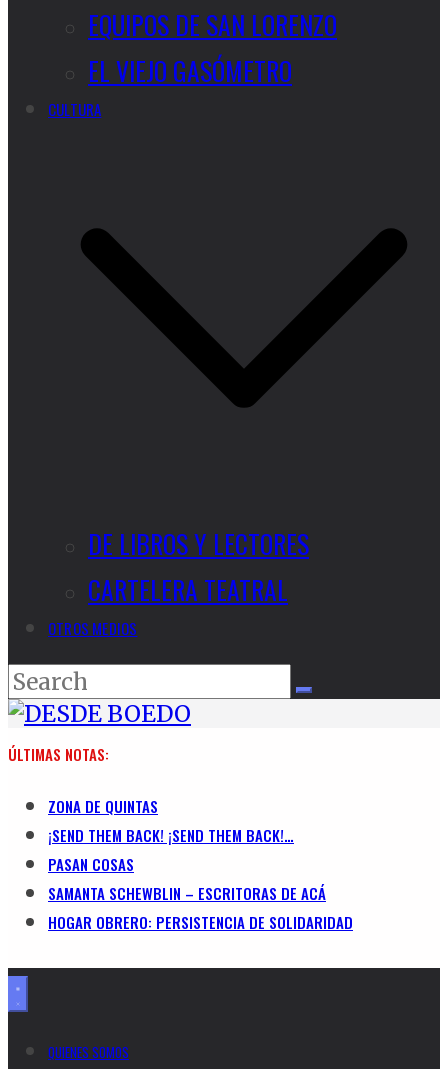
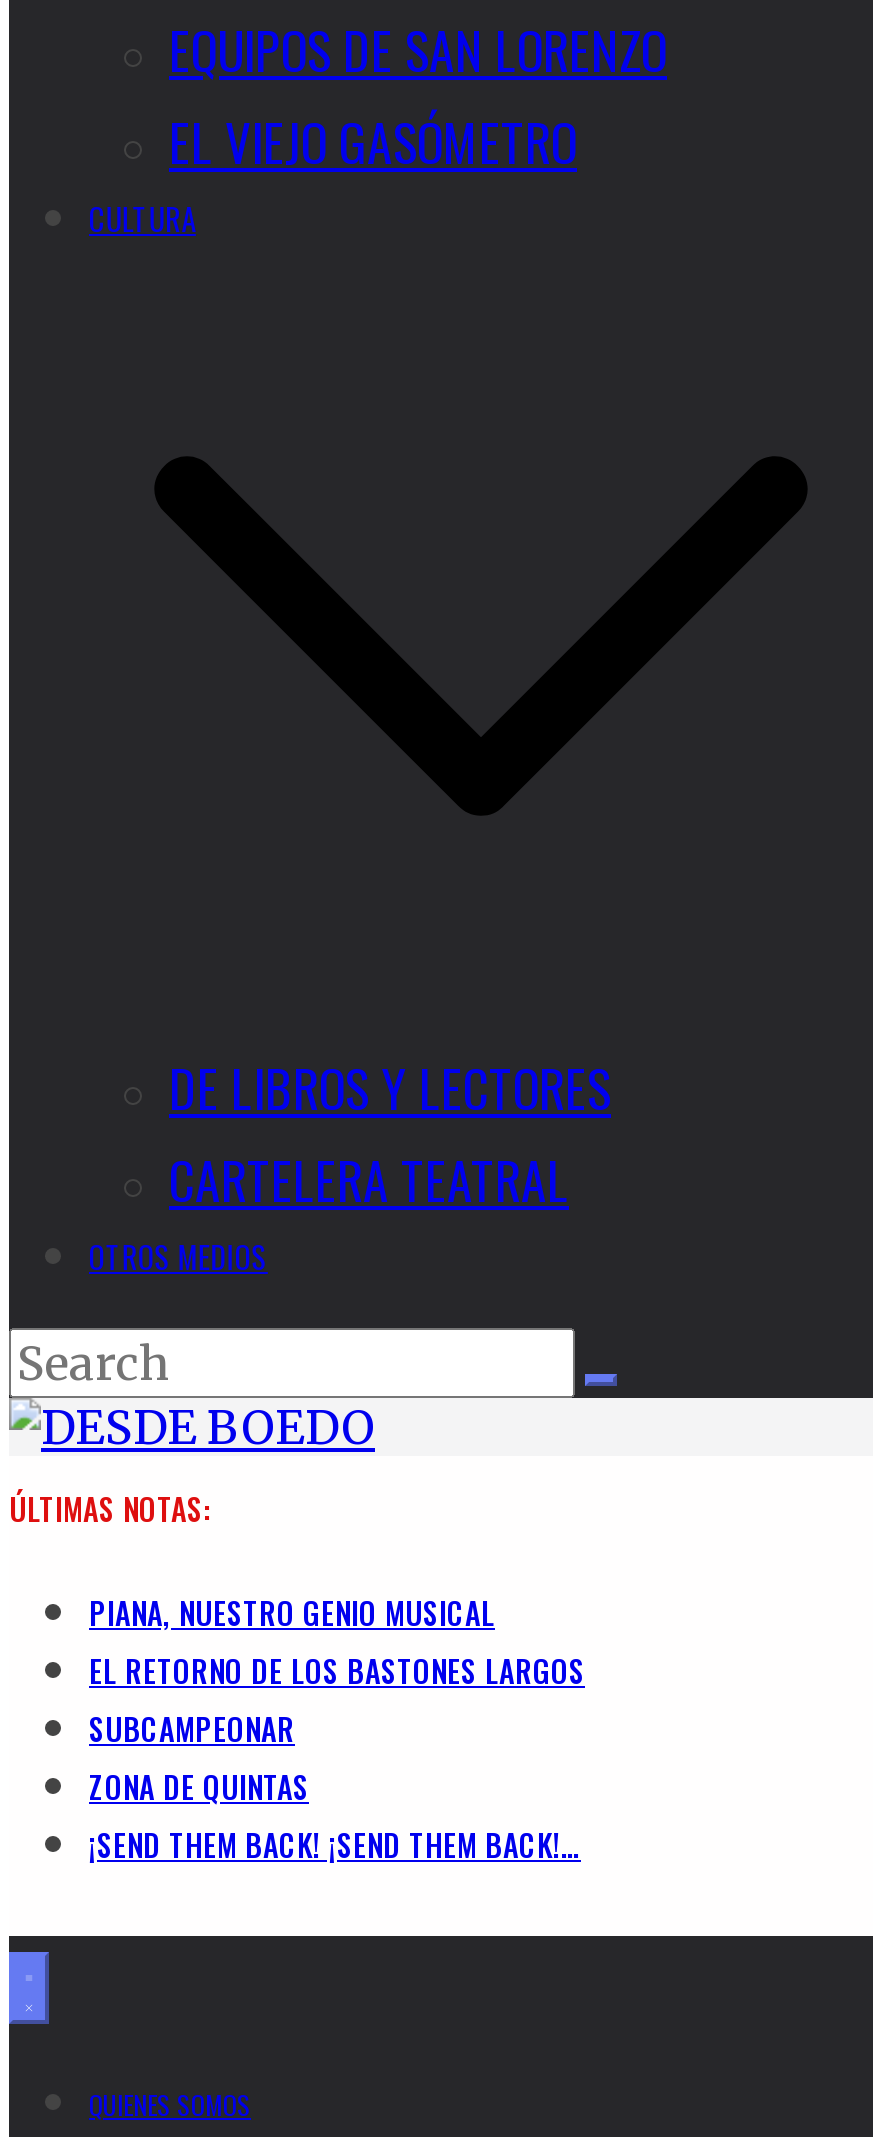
none -> [89,1590,585,1750] PIANA, NUESTRO GENIO MUSICAL | EL RETORNO DE LOS BASTONES LARGOS | SUBCAMPEONAR
moved [48,795,294,846] -> [89,1764,581,1866]: ZONA DE QUINTAS | ¡SEND THEM BACK! ¡SEND THEM BACK!…
[48,853,353,933] PASAN COSAS | SAMANTA SCHEWBLIN – ESCRITORAS DE ACÁ | HOGAR OBRERO: PERSISTENCIA DE SOLIDARIDAD -> none

